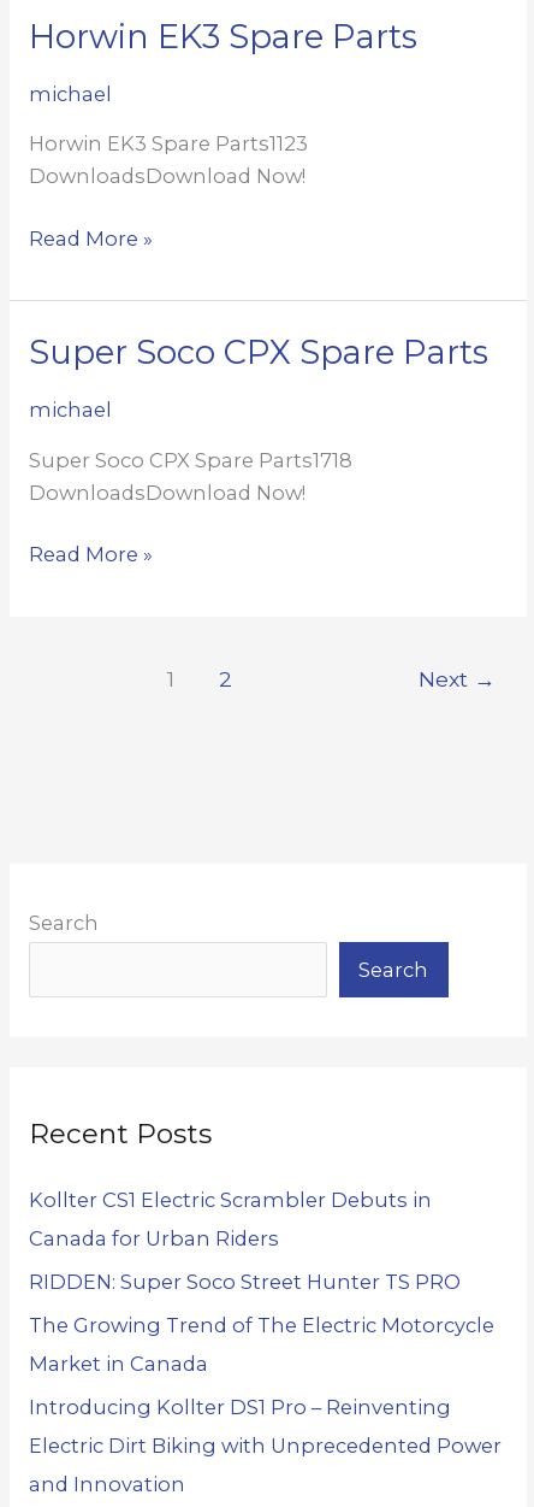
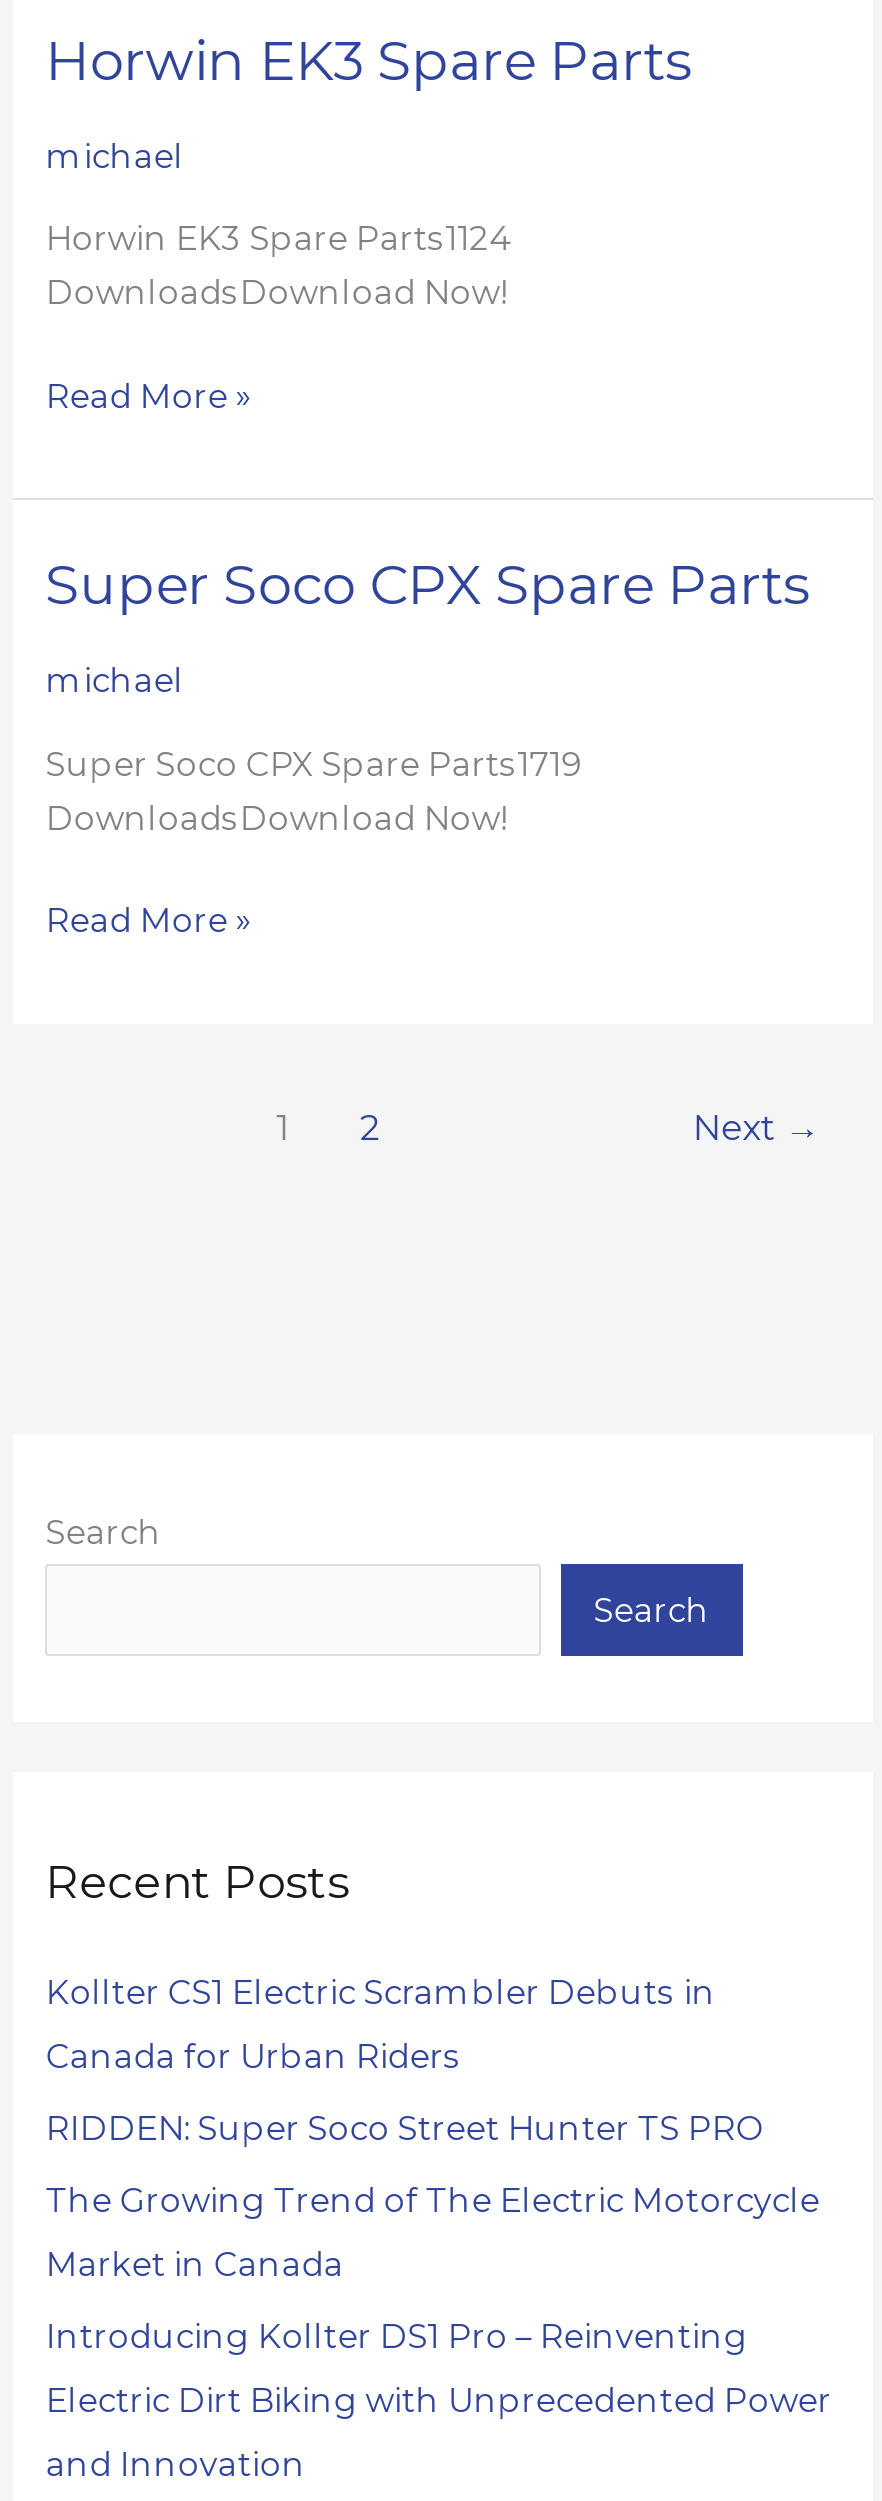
[29,131,308,156] Horwin EK3 Spare Parts1123 -> [46,218,512,258] Horwin EK3 Spare Parts1124
[29,448,353,472] Super Soco CPX Spare Parts1718 -> [46,743,582,783] Super Soco CPX Spare Parts1719

